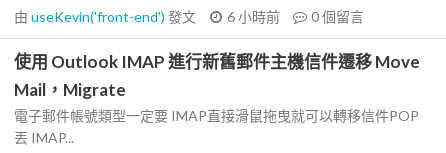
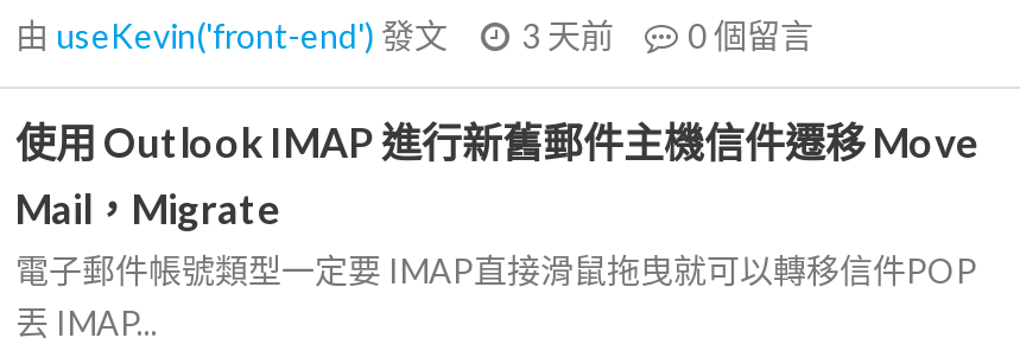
[14,8,364,25] 由useKevin('front-end')發文 6 小時前 0個留言 -> [15,15,813,56] 由useKevin('front-end')發文 3 天前 0個留言

